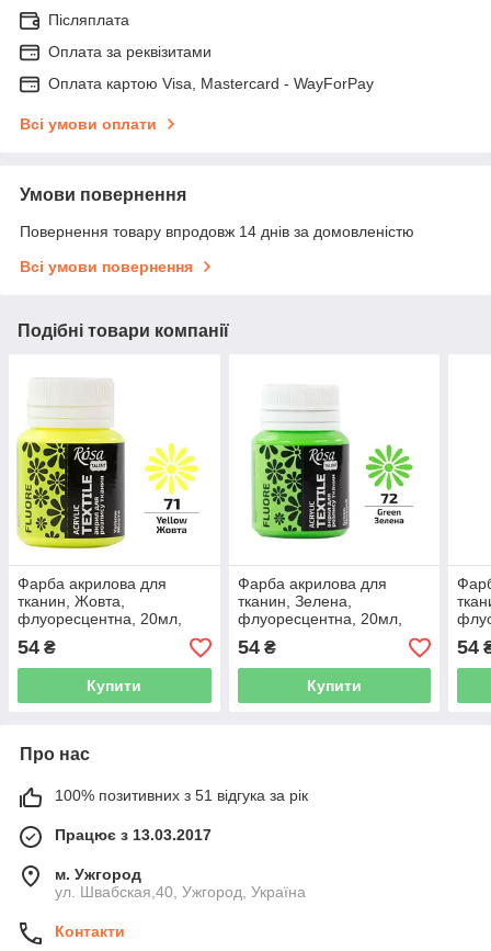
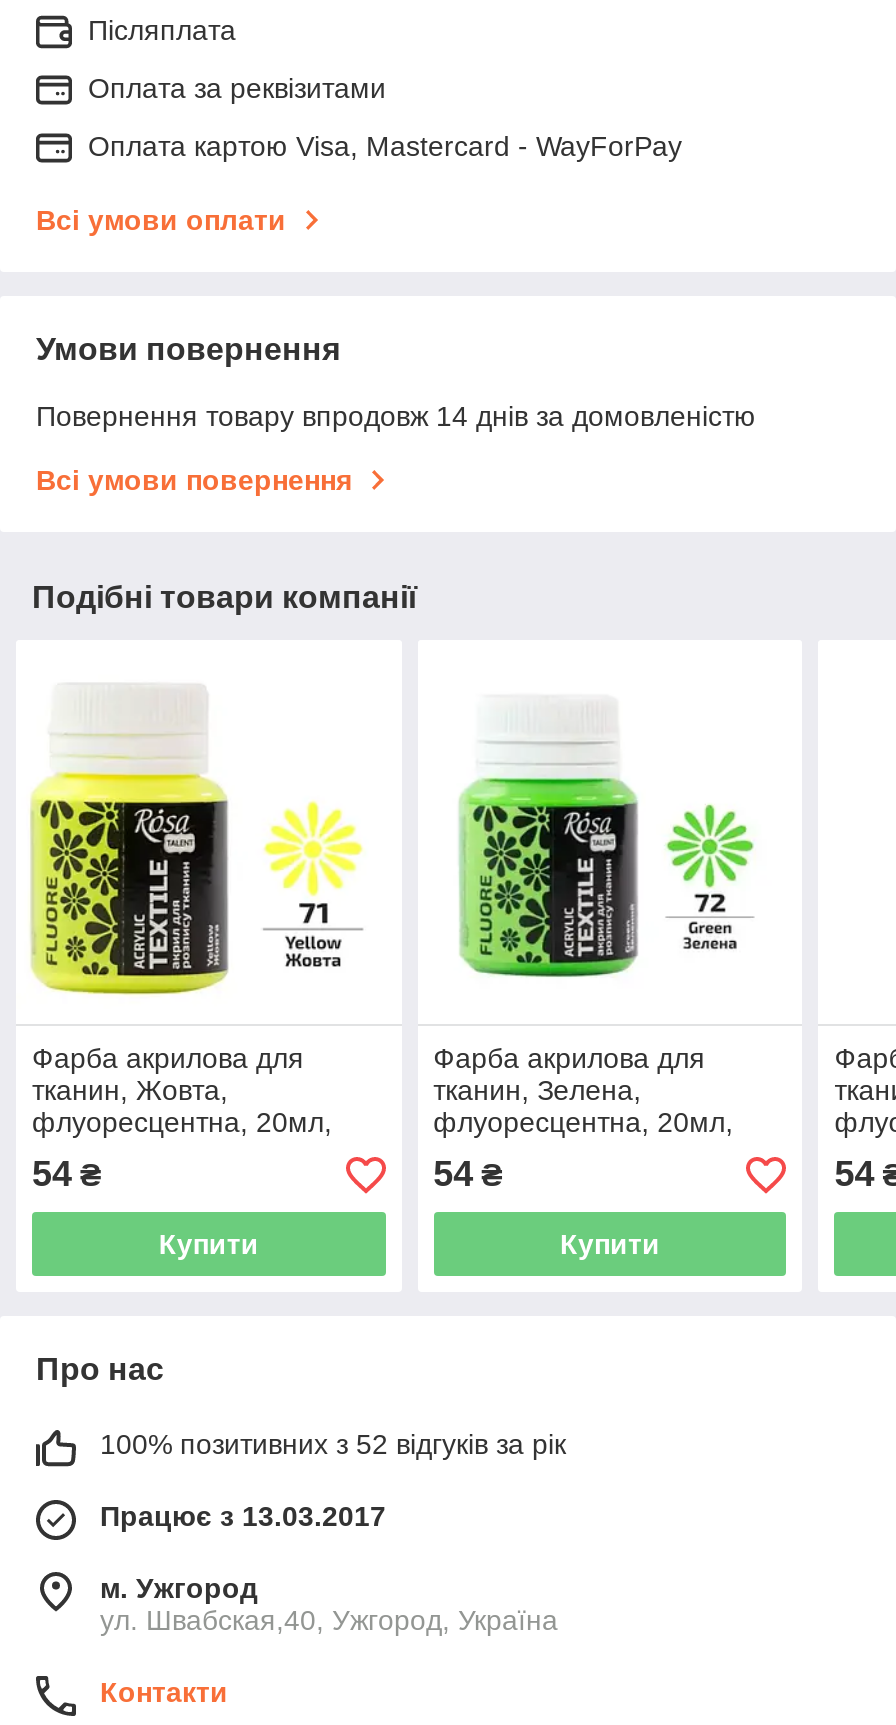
[55,787,308,804] 100% позитивних з 51 відгука за рік -> [100,1429,566,1461] 100% позитивних з 52 відгуків за рік

